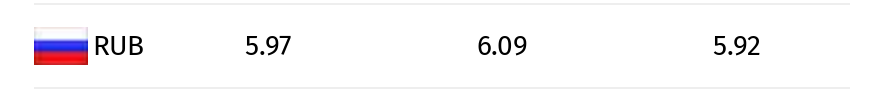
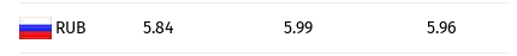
[245,29,291,63] 5.97 -> [142,18,173,38] 5.84
[477,29,527,63] 6.09 -> [283,18,312,38] 5.99
[713,29,761,63] 5.92 -> [427,18,456,38] 5.96

